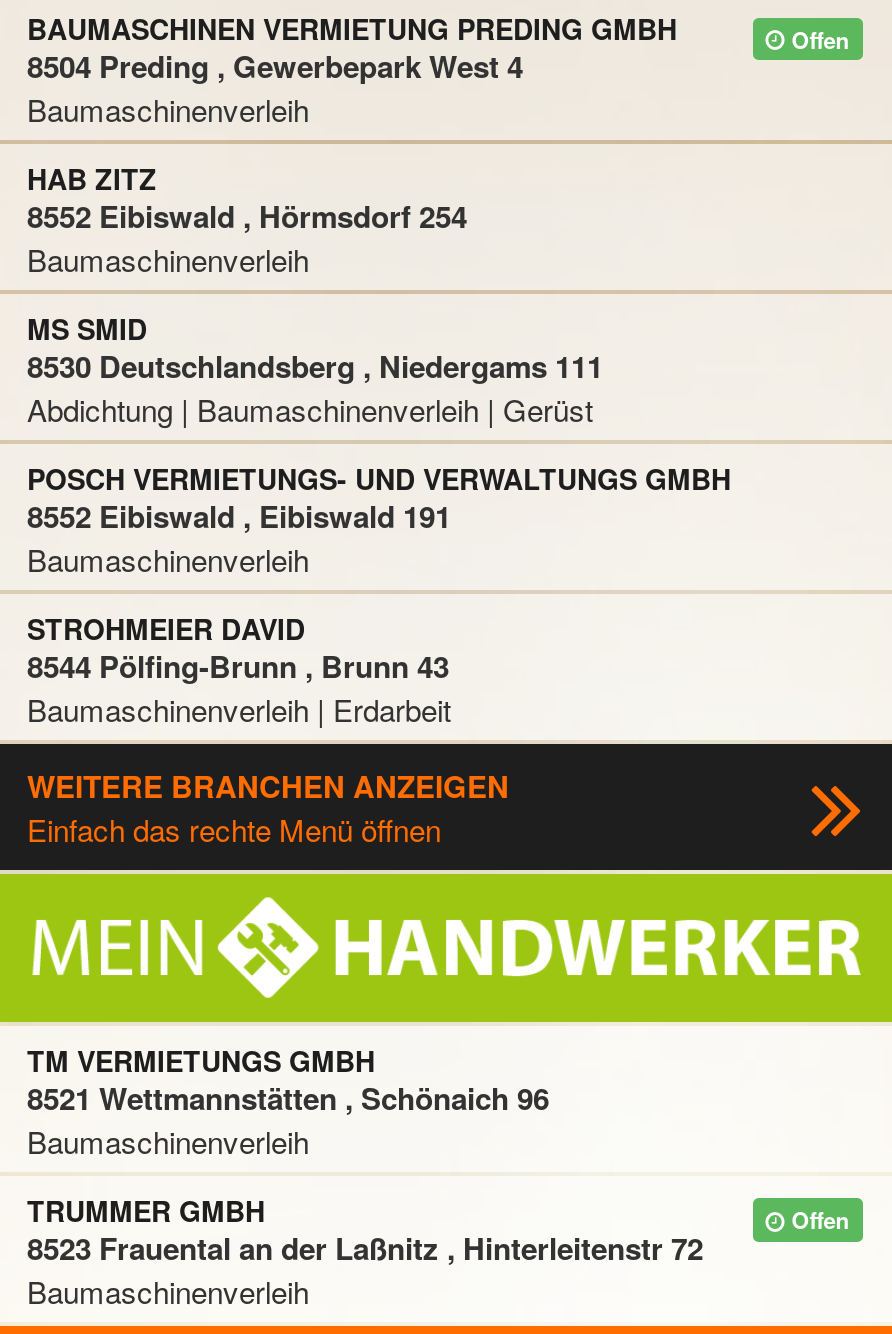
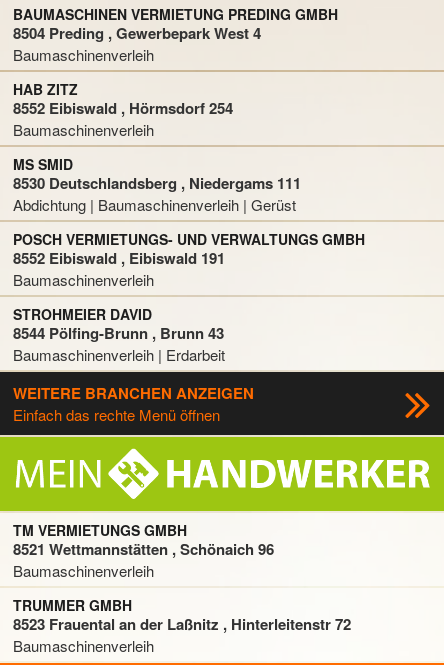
[785,22,849,54] Offen -> none
[785,1203,849,1235] Offen -> none

